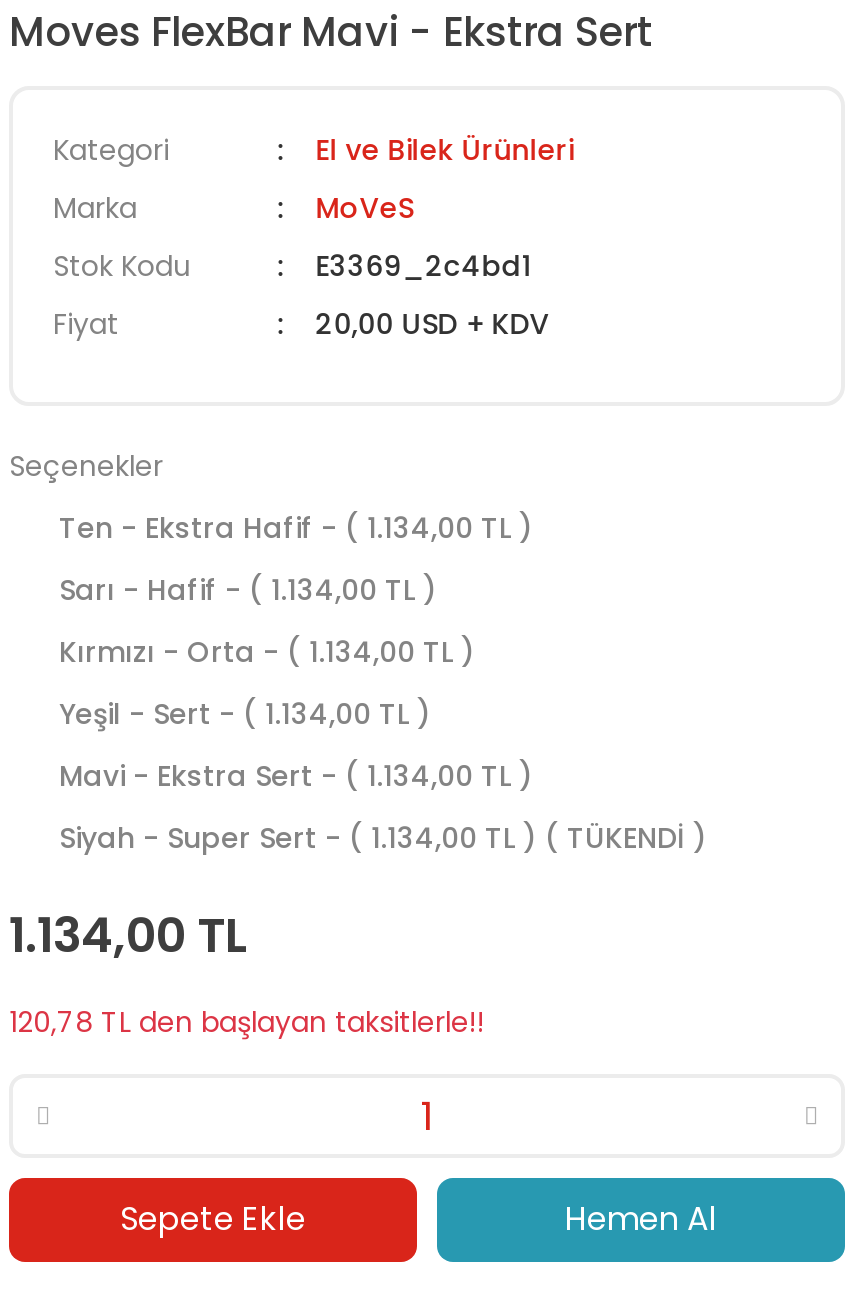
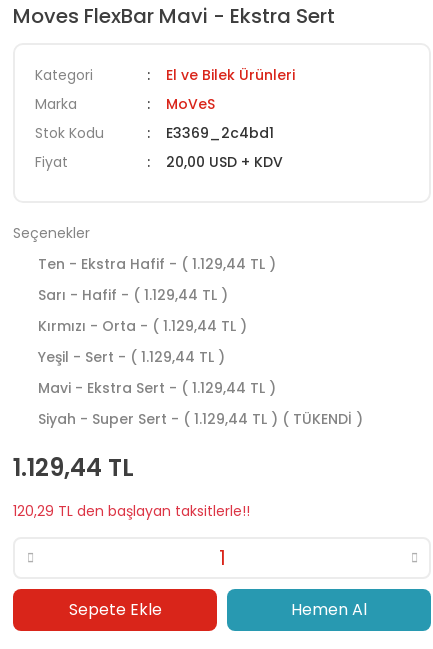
[59,508,533,548] Ten - Ekstra Hafif - ( 1.134,00 TL ) -> [38,254,276,274] Ten - Ekstra Hafif - ( 1.129,44 TL )
[59,570,437,610] Sarı - Hafif - ( 1.134,00 TL ) -> [38,285,228,305] Sarı - Hafif - ( 1.129,44 TL )
[59,632,475,672] Kırmızı - Orta - ( 1.134,00 TL ) -> [38,316,247,336] Kırmızı - Orta - ( 1.129,44 TL )
[59,694,431,734] Yeşil - Sert - ( 1.134,00 TL ) -> [38,347,225,367] Yeşil - Sert - ( 1.129,44 TL )
[59,756,533,796] Mavi - Ekstra Sert - ( 1.134,00 TL ) -> [38,378,276,398] Mavi - Ekstra Sert - ( 1.129,44 TL )
[59,818,707,858] Siyah - Super Sert - ( 1.134,00 TL ) ( TÜKENDİ ) -> [38,409,363,429] Siyah - Super Sert - ( 1.129,44 TL ) ( TÜKENDİ )
[9,902,249,968] 1.134,00 TL -> [13,451,134,484] 1.129,44 TL
[9,1002,485,1042] 120,78 TL den başlayan taksitlerle!! -> [13,501,250,521] 120,29 TL den başlayan taksitlerle!!

